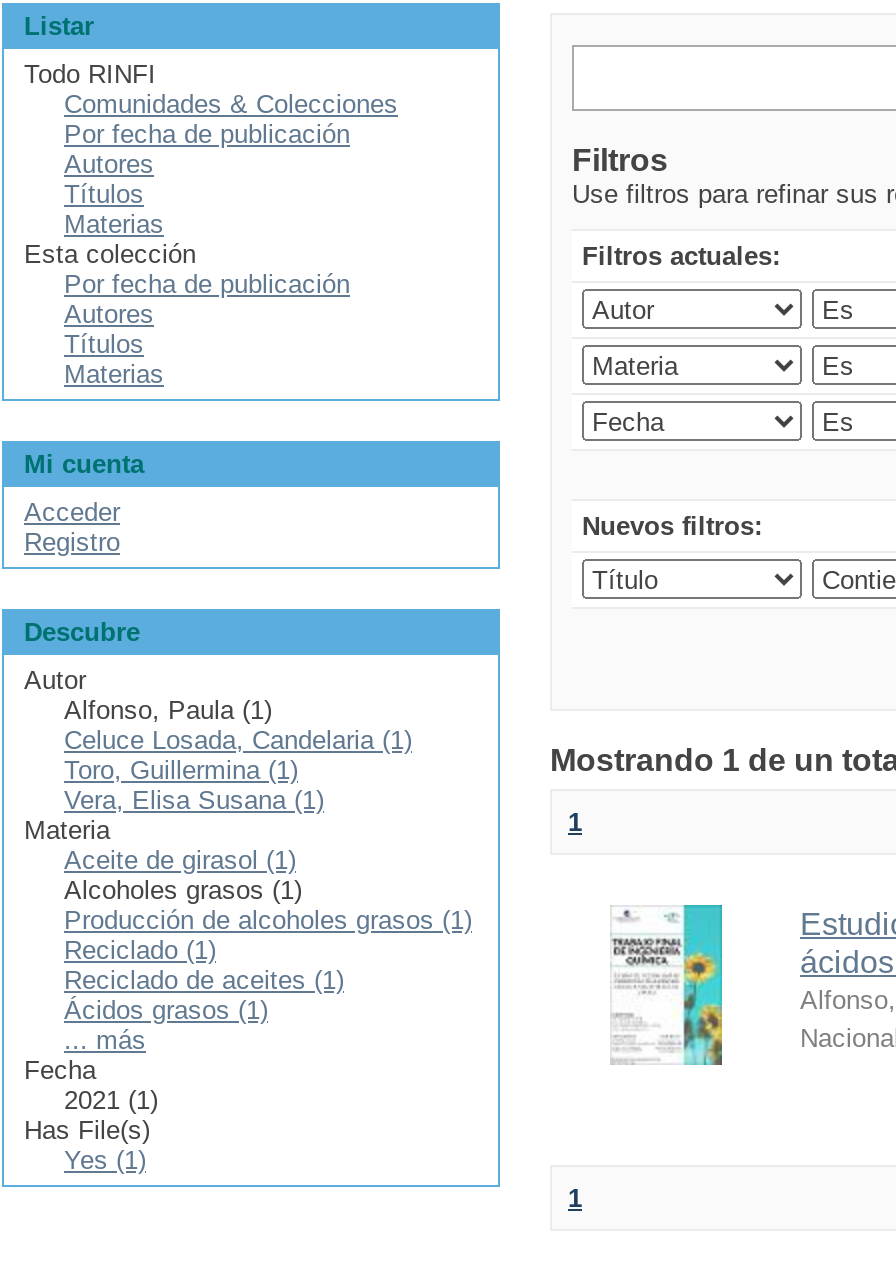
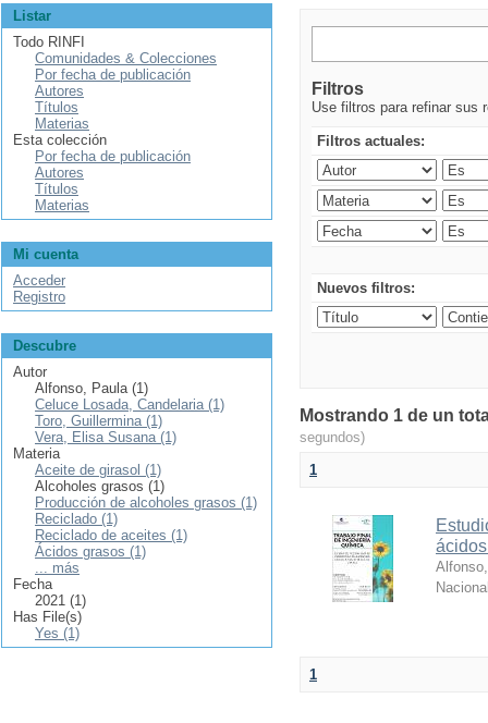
none -> [300,429,365,445] segundos)

